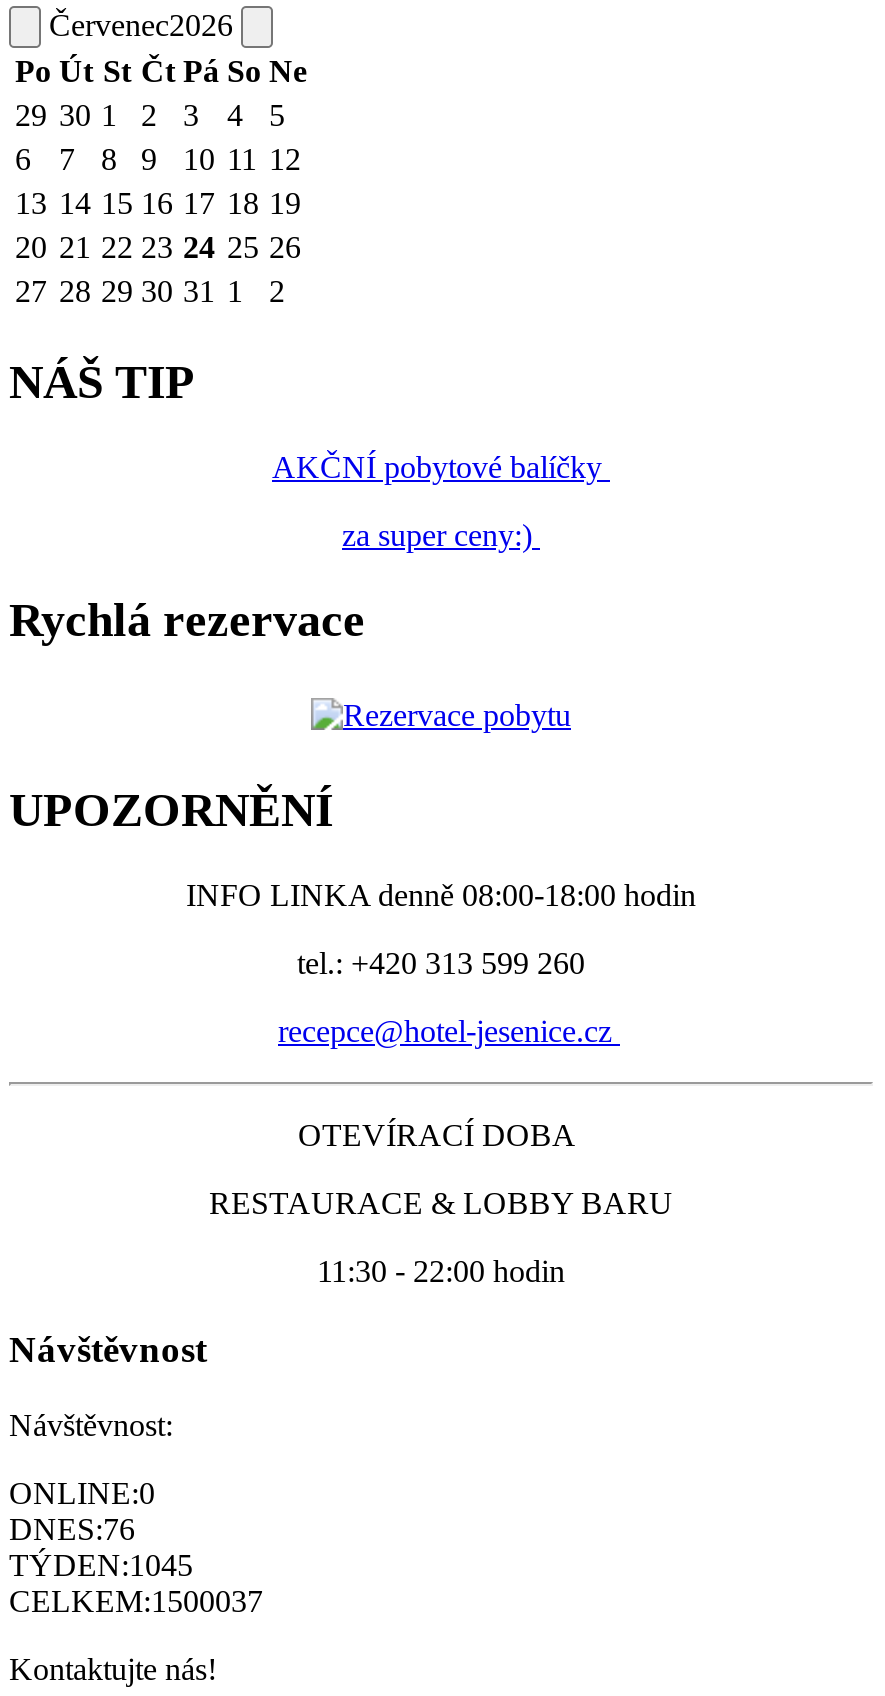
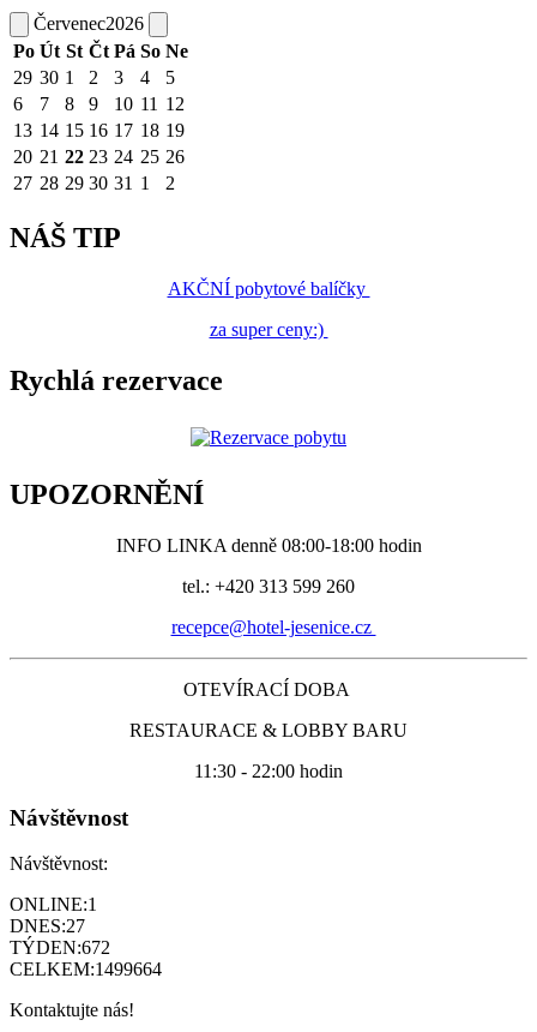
[9,1476,155,1510] ONLINE:0 -> [10,894,97,915] ONLINE:1
[9,1512,135,1546] DNES:76 -> [10,916,85,936] DNES:27
[9,1548,193,1582] TÝDEN:1045 -> [10,937,110,958] TÝDEN:672
[9,1584,263,1618] CELKEM:1500037 -> [10,959,162,979] CELKEM:1499664

